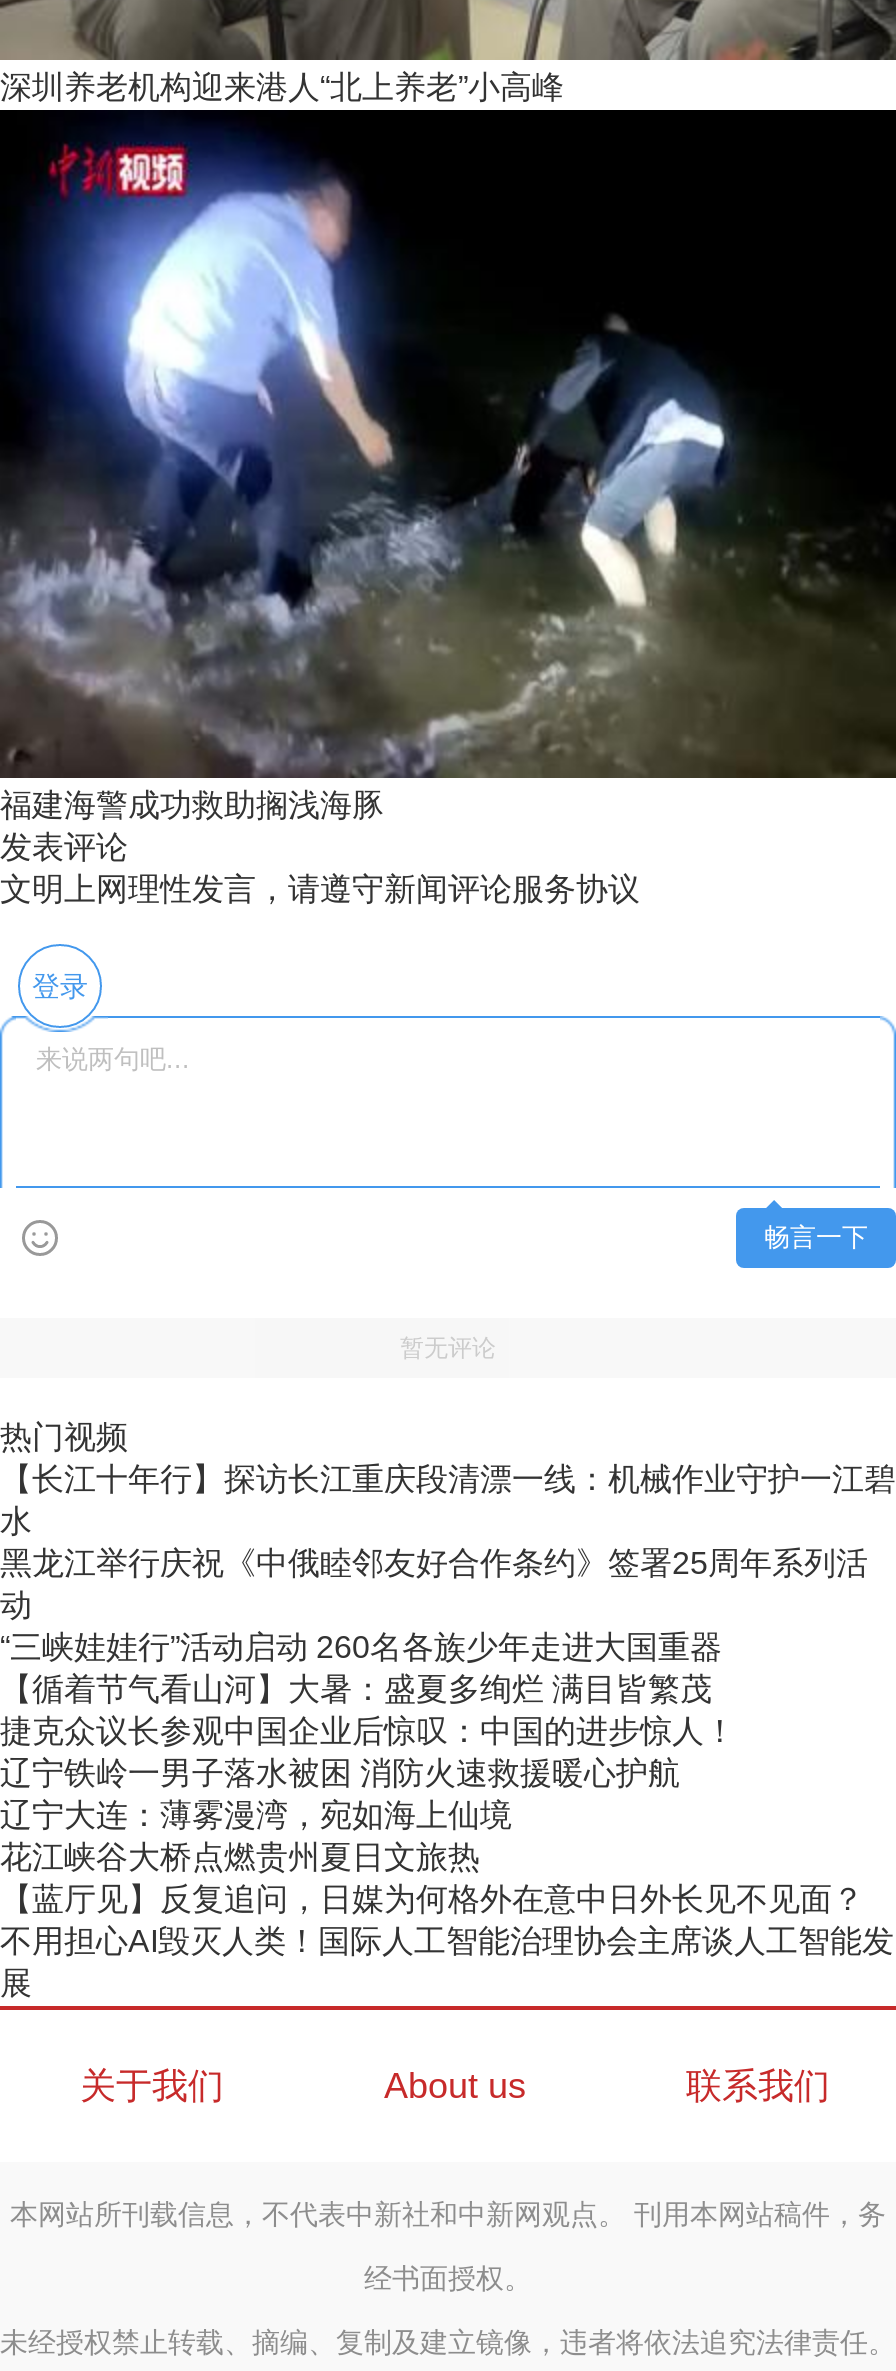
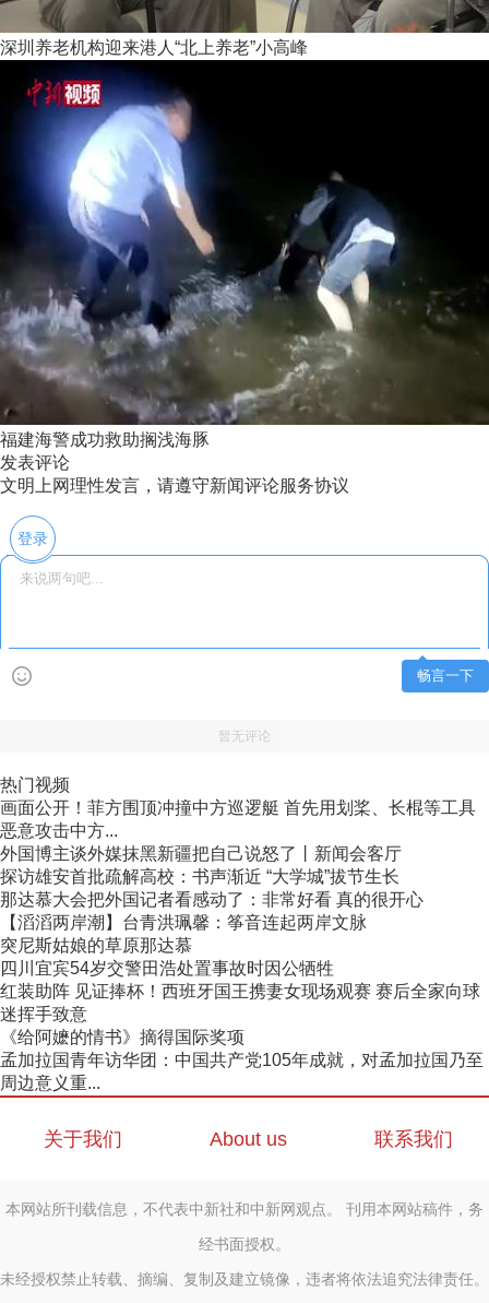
[0,1462,896,2000] 【长江十年行】探访长江重庆段清漂一线：机械作业守护一江碧 | 水 | 黑龙江举行庆祝《中俄睦邻友好合作条约》签署25周年系列活 | 动 | “三峡娃娃行”活动启动 260名各族少年走进大国重器 | 【循着节气看山河】大暑：盛夏多绚烂 满目皆繁茂 | 捷克众议长参观中国企业后惊叹：中国的进步惊人！ | 辽宁铁岭一男子落水被困 消防火速救援暖心护航 | 辽宁大连：薄雾漫湾，宛如海上仙境 | 花江峡谷大桥点燃贵州夏日文旅热 | 【蓝厅见】反复追问，日媒为何格外在意中日外长见不见面？ | 不用担心AI毁灭人类！国际人工智能治理协会主席谈人工智能发 | 展 -> [0,798,484,1092] 画面公开！菲方围顶冲撞中方巡逻艇 首先用划桨、长棍等工具 | 恶意攻击中方... | 外国博主谈外媒抹黑新疆把自己说怒了丨新闻会客厅 | 探访雄安首批疏解高校：书声渐近 “大学城”拔节生长 | 那达慕大会把外国记者看感动了：非常好看 真的很开心 | 【滔滔两岸潮】台青洪珮馨：筝音连起两岸文脉 | 突尼斯姑娘的草原那达慕 | 四川宜宾54岁交警田浩处置事故时因公牺牲 | 红装助阵 见证捧杯！西班牙国王携妻女现场观赛 赛后全家向球 | 迷挥手致意 | 《给阿嬷的情书》摘得国际奖项 | 孟加拉国青年访华团：中国共产党105年成就，对孟加拉国乃至 | 周边意义重...

